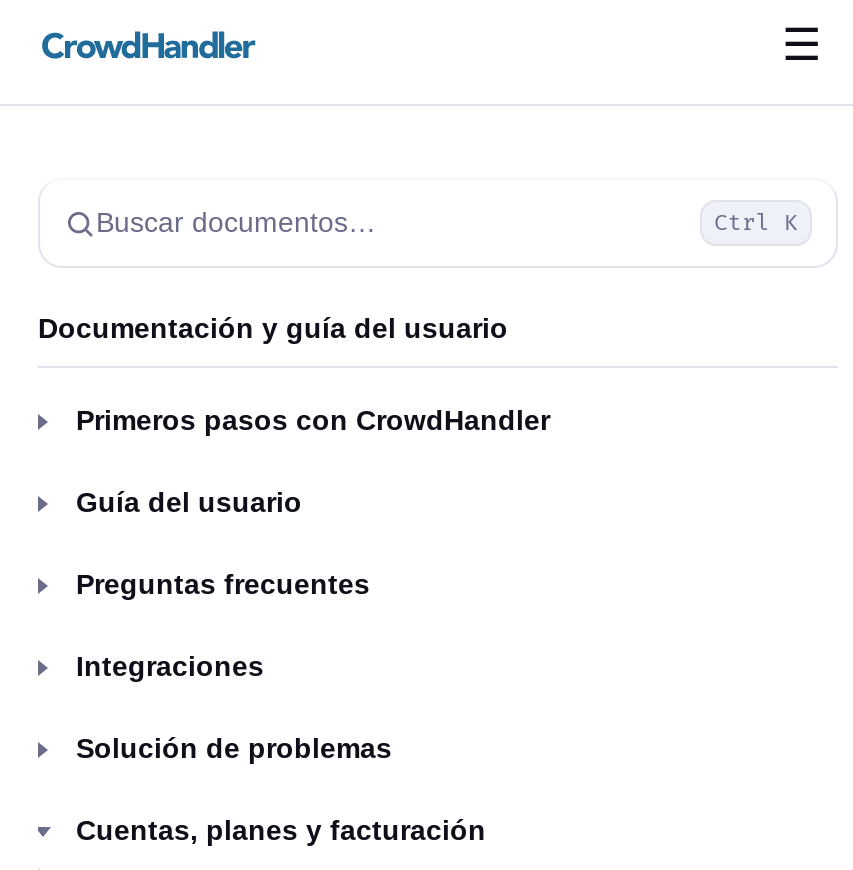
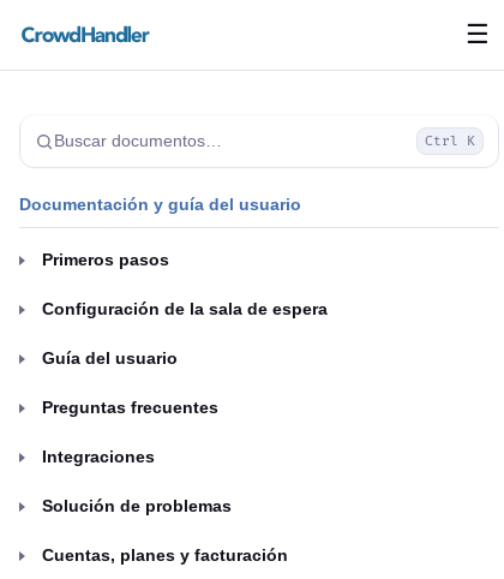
[76,404,550,436] Primeros pasos con CrowdHandler -> [42,250,328,318] Primeros pasos | Configuración de la sala de espera

